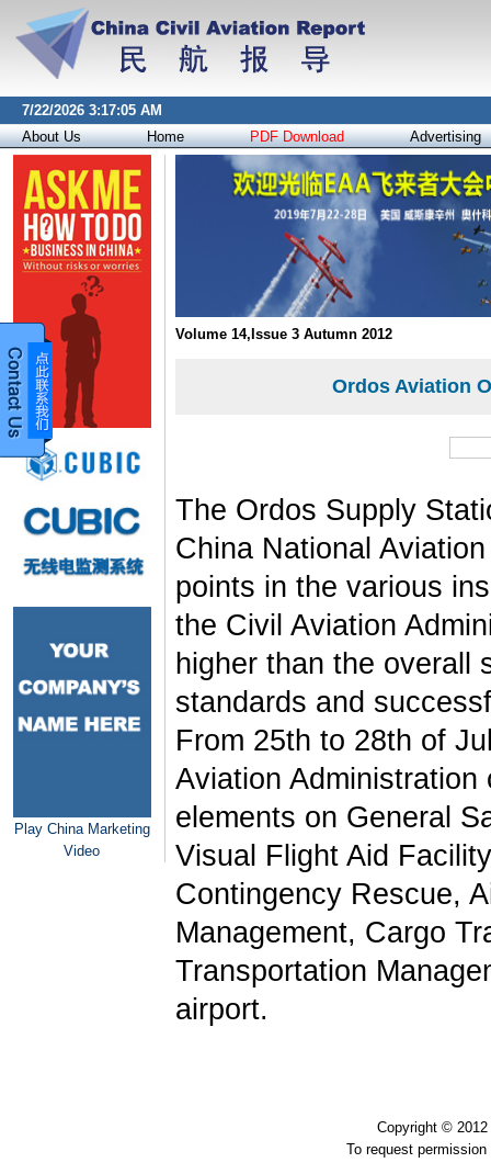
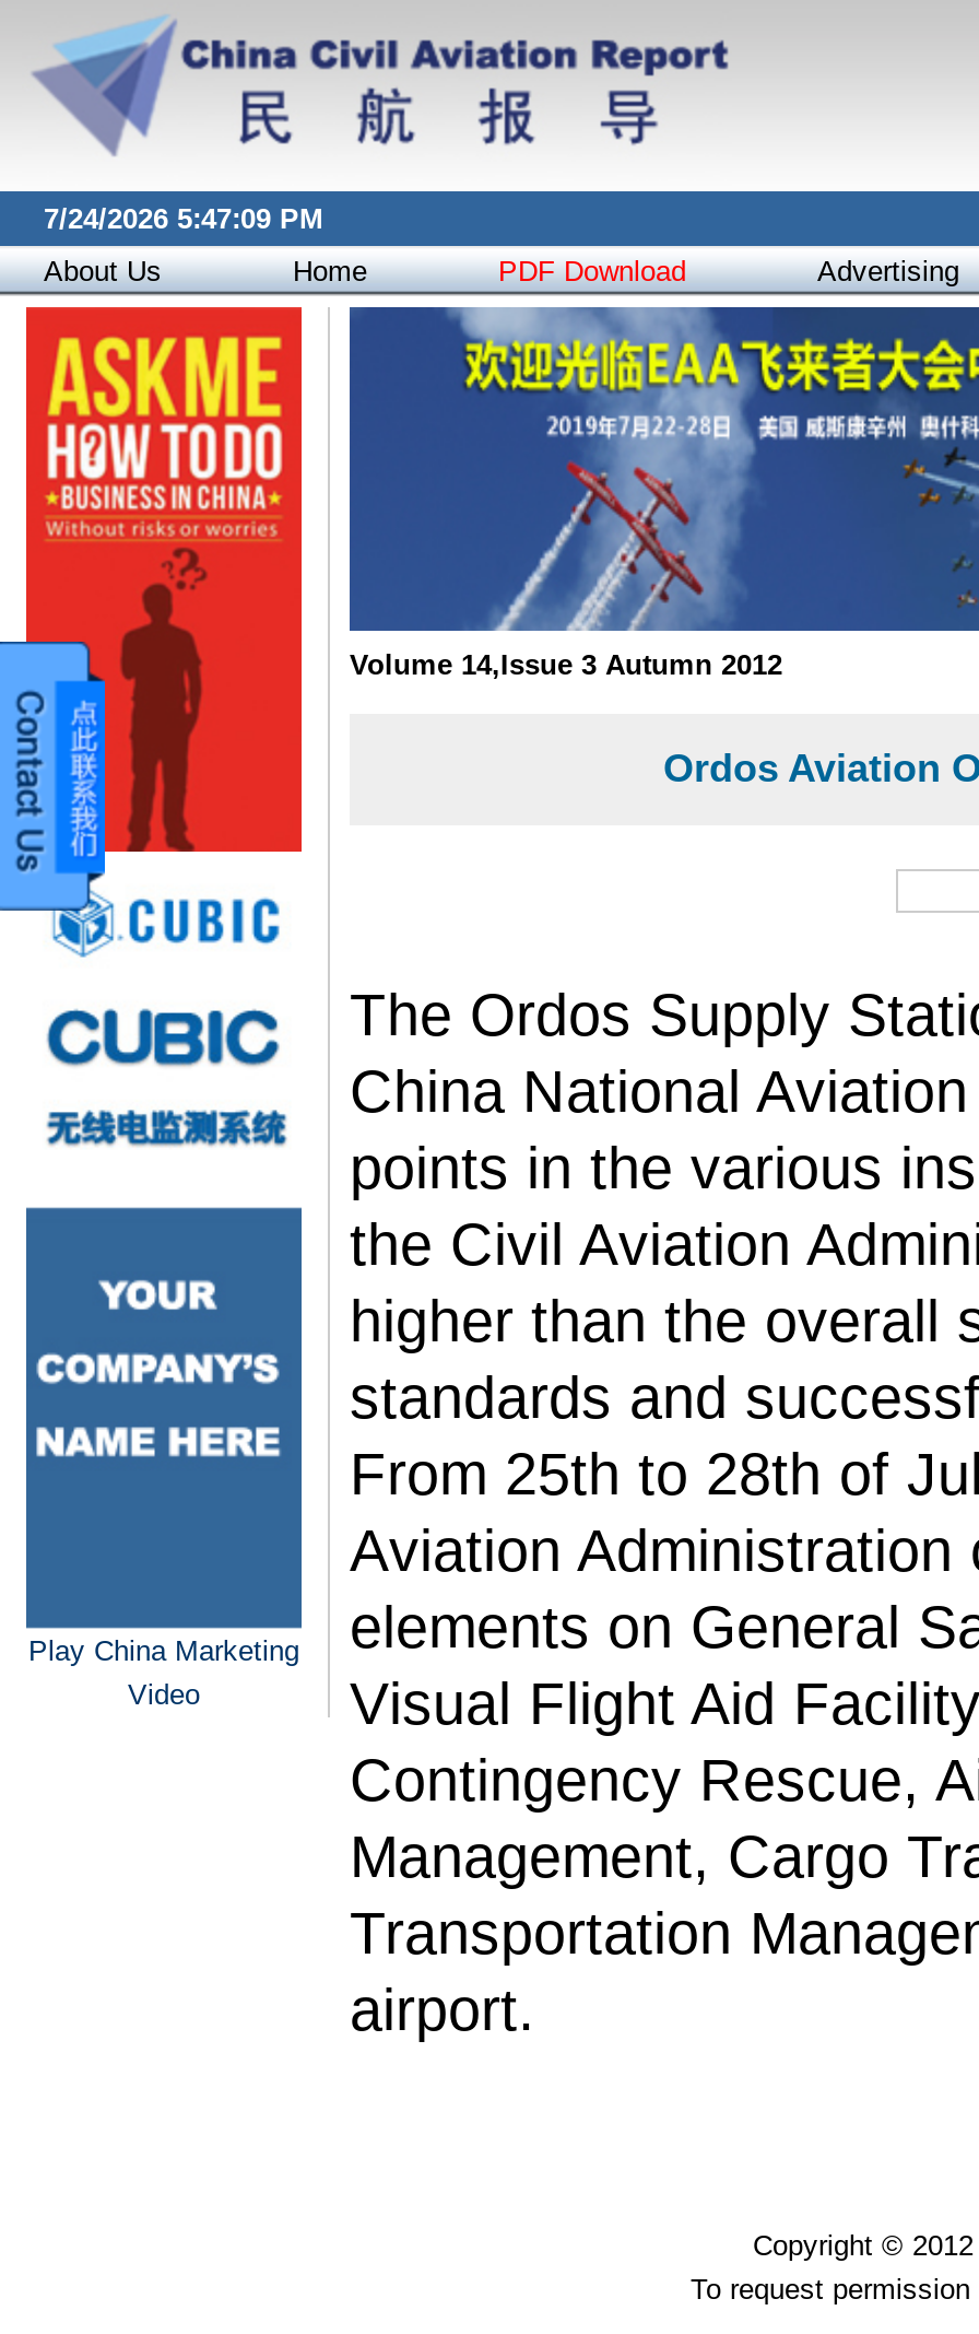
[22,102,162,118] 7/22/2026 3:17:05 AM -> [44,202,323,235] 7/24/2026 5:47:09 PM

